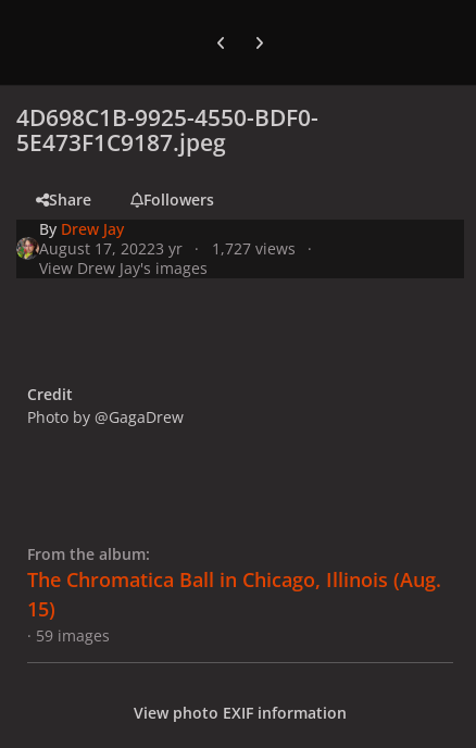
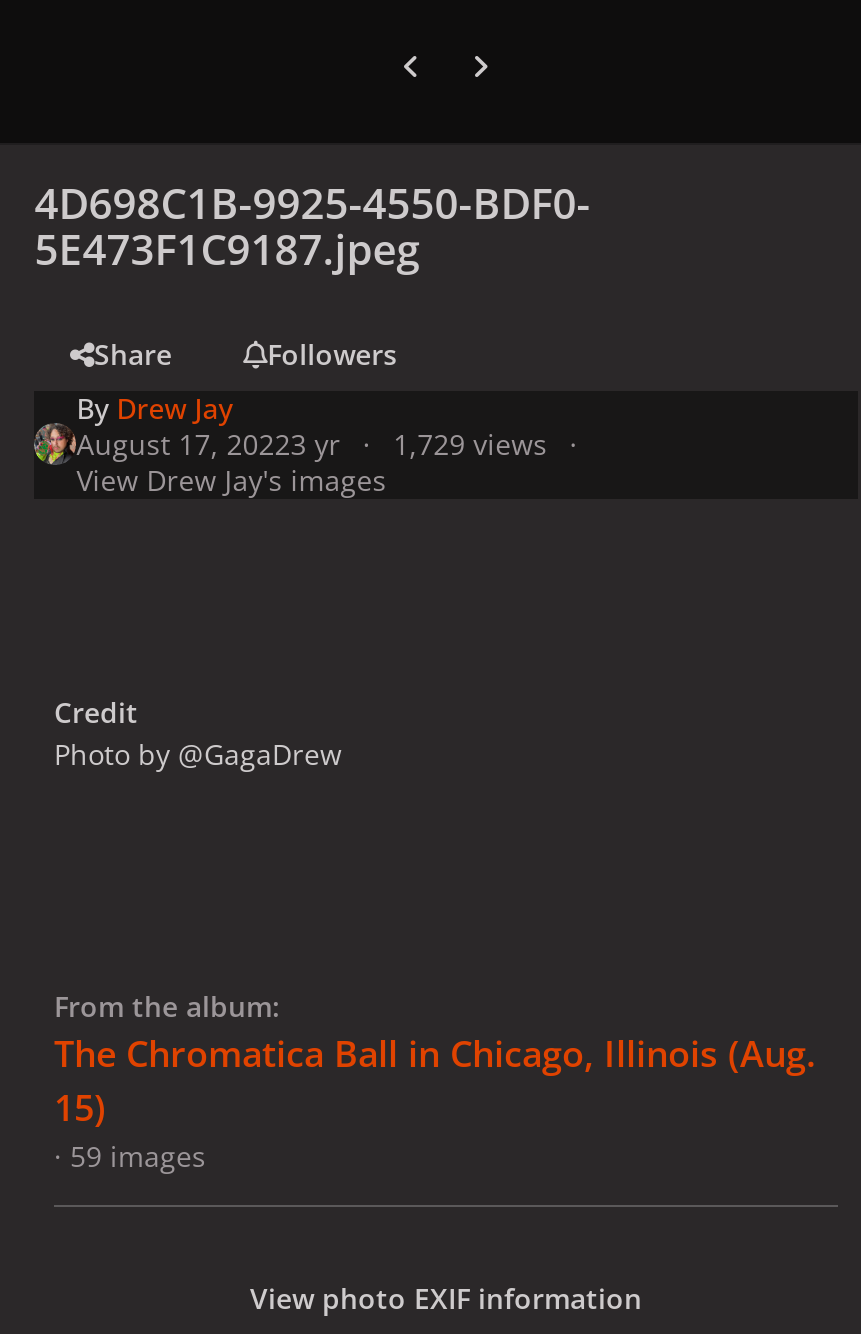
[39,238,295,258] August 17, 20223 yr 1,727 views -> [76,424,547,462] August 17, 20223 yr 1,729 views

